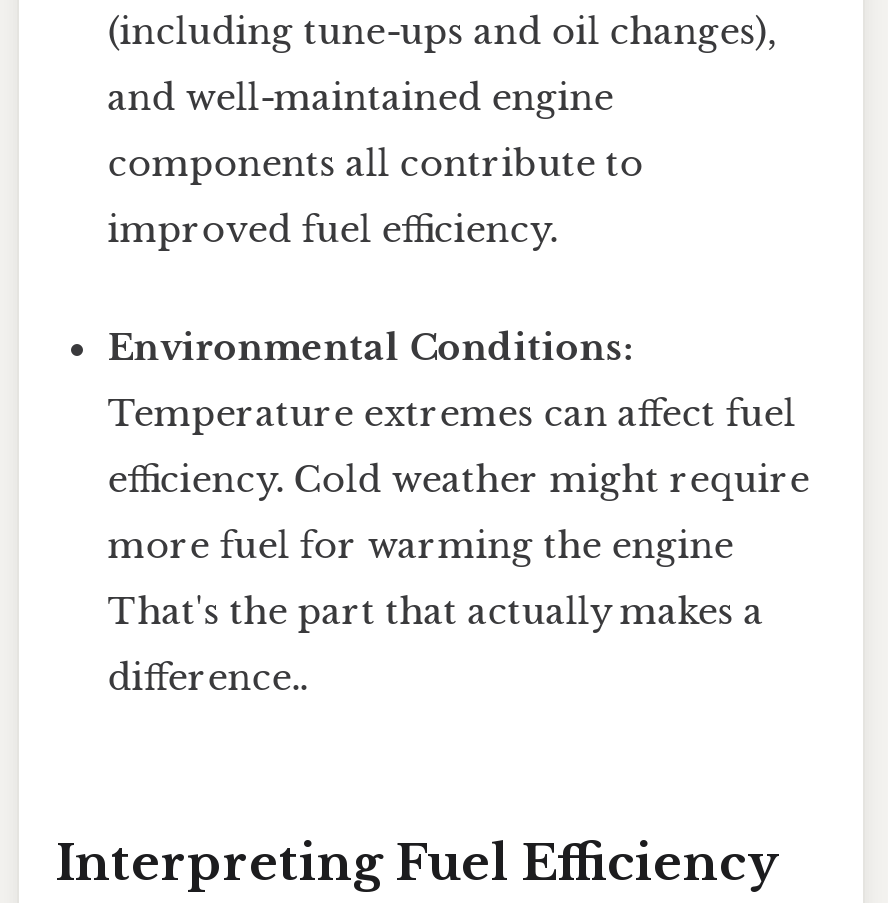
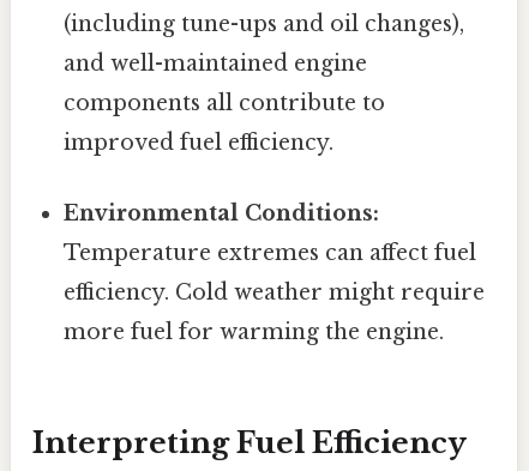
[107,524,763,700] more fuel for warming the engine | That's the part that actually makes a | difference.. -> [64,319,444,345] more fuel for warming the engine.

